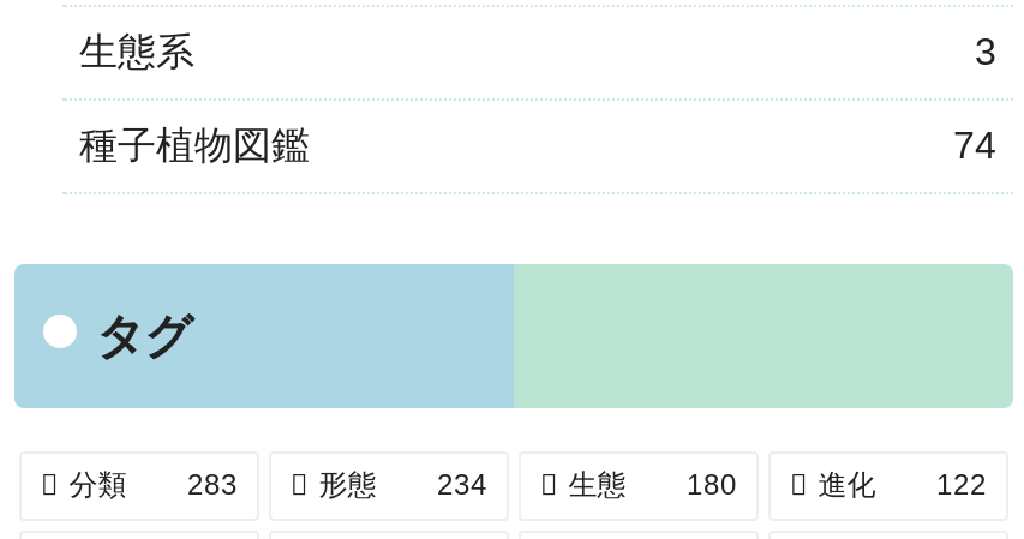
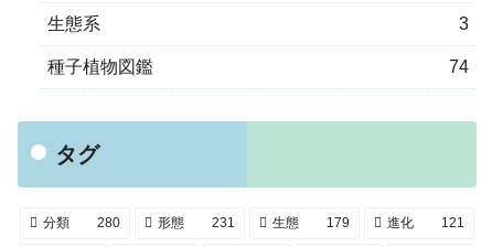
[69,468,238,502] 分類 283 -> [43,214,120,230] 分類 280
[319,468,487,502] 形態 234 -> [158,214,235,230] 形態 231
[569,468,737,502] 生態 180 -> [272,214,350,230] 生態 179
[818,468,987,502] 進化 122 -> [387,214,464,230] 進化 121

